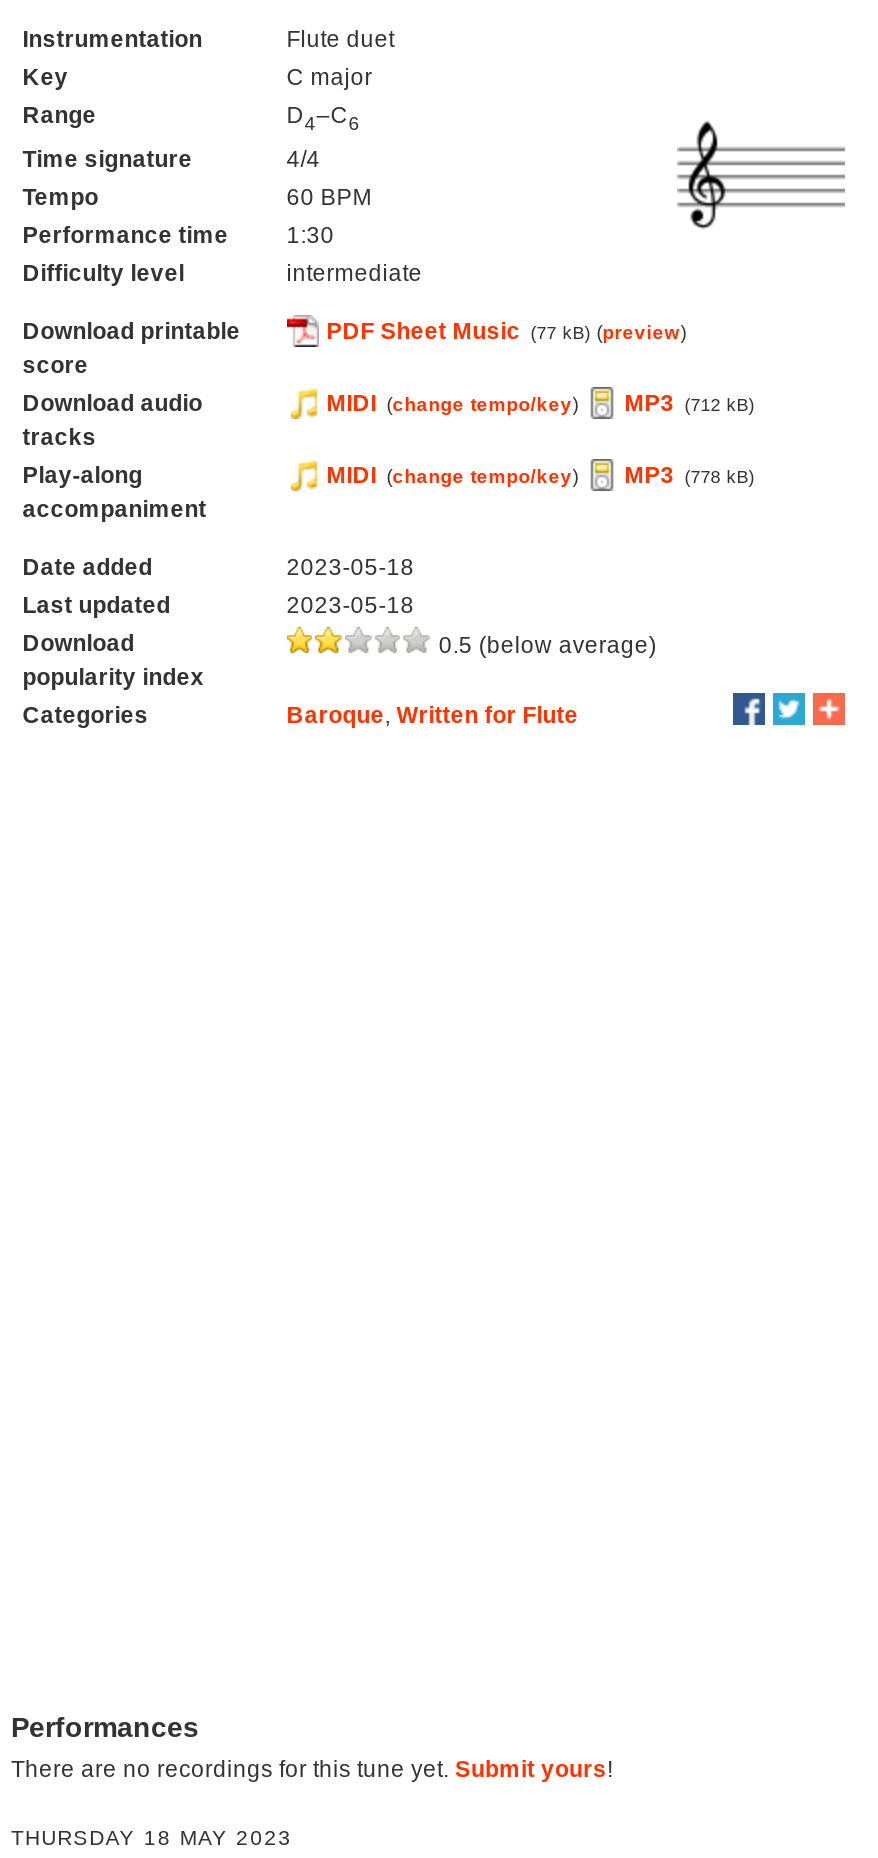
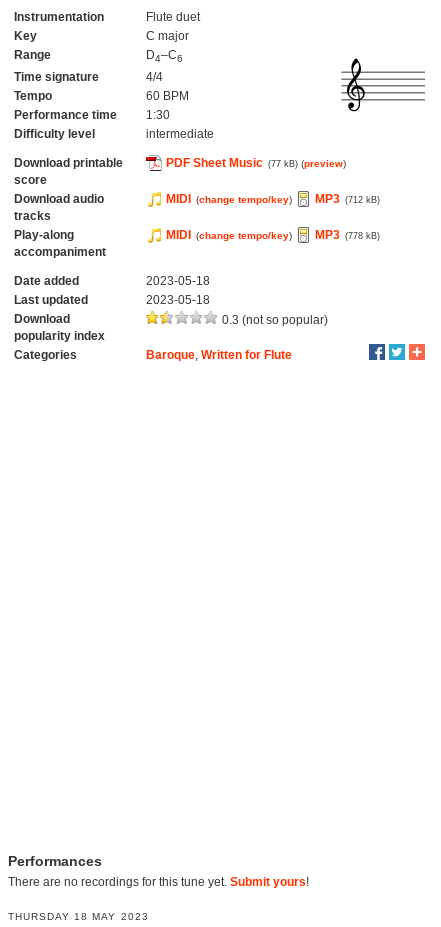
[433,633,657,657] 0.5 (below average) -> [219,314,328,326] 0.3 (not so popular)

